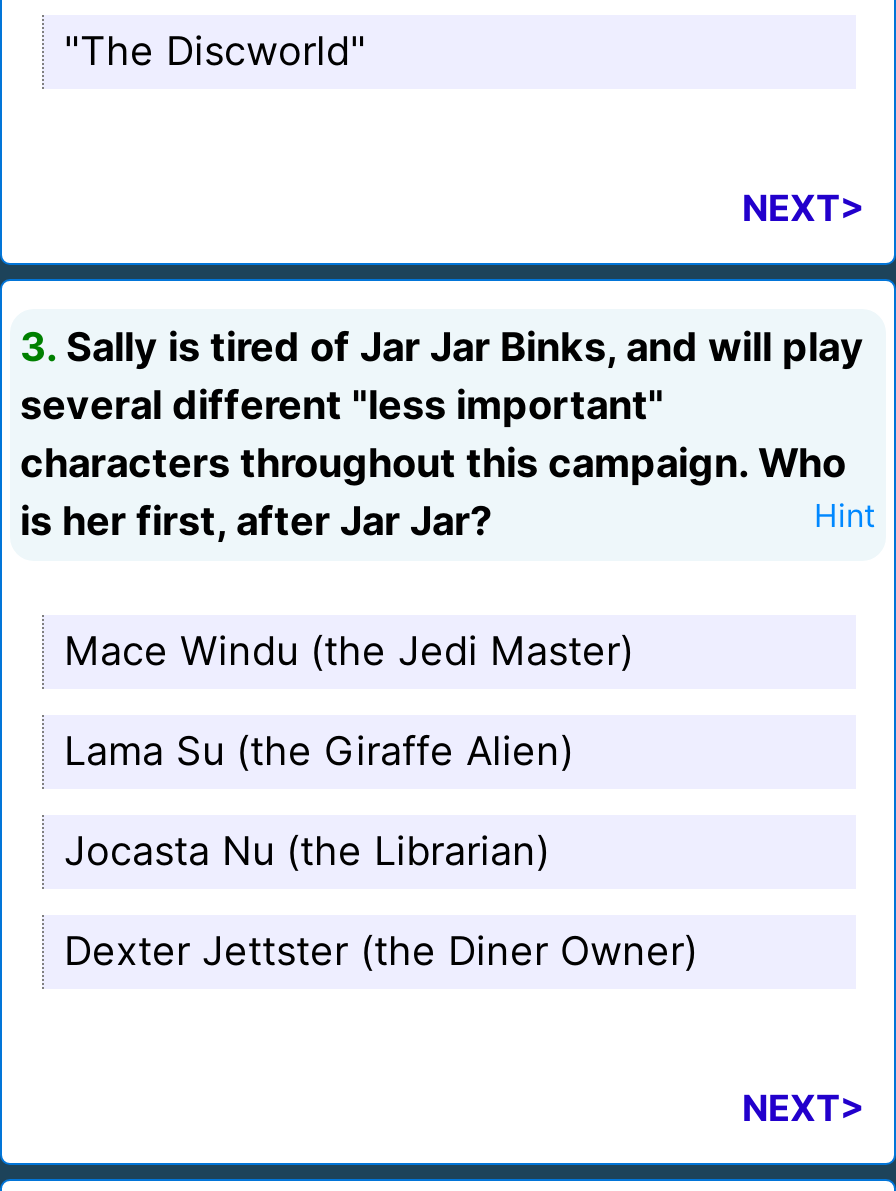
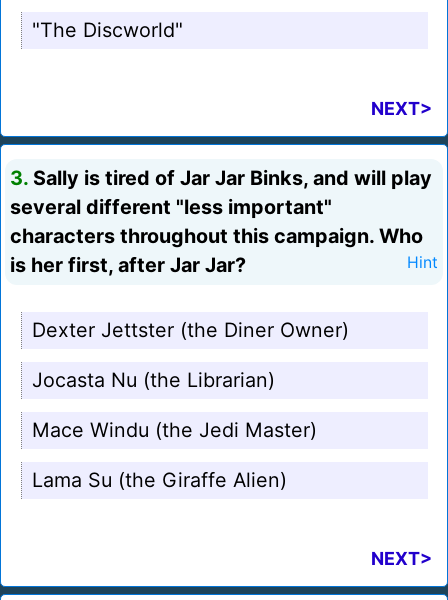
moved [64,627,634,775] -> [32,418,317,492]: Mace Windu (the Jedi Master) | Lama Su (the Giraffe Alien)
moved [64,827,698,975] -> [32,318,349,392]: Dexter Jettster (the Diner Owner) | Jocasta Nu (the Librarian)

